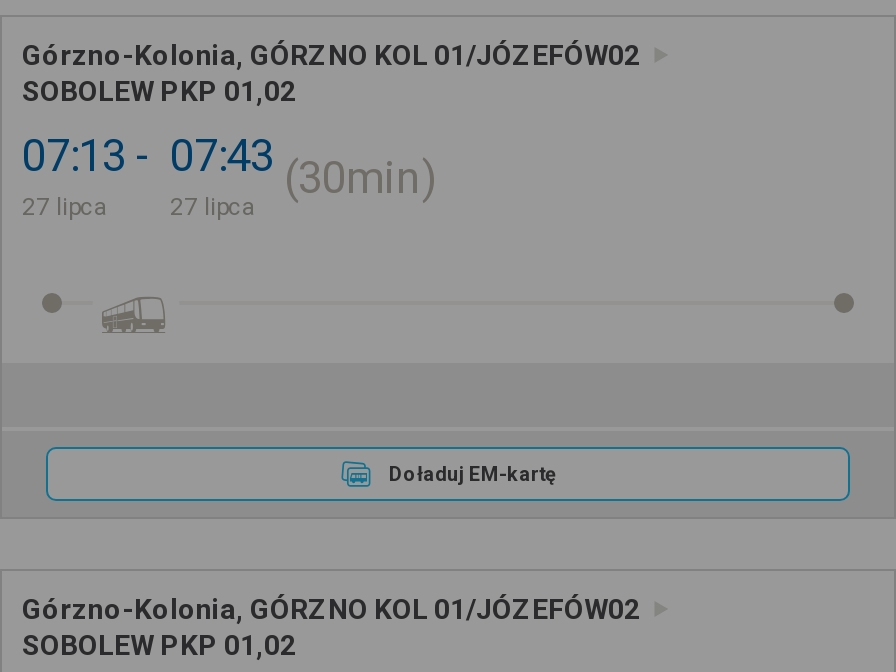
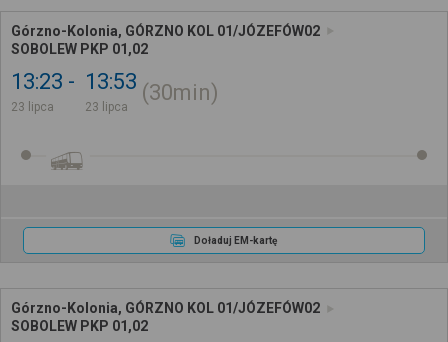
[22,130,126,180] 07:13 -> [11,69,63,94] 13:23
[170,130,274,180] 07:43 -> [85,69,137,94] 13:53
[22,192,108,220] 27 lipca -> [11,100,54,114] 23 lipca
[170,192,256,220] 27 lipca -> [85,100,128,114] 23 lipca

